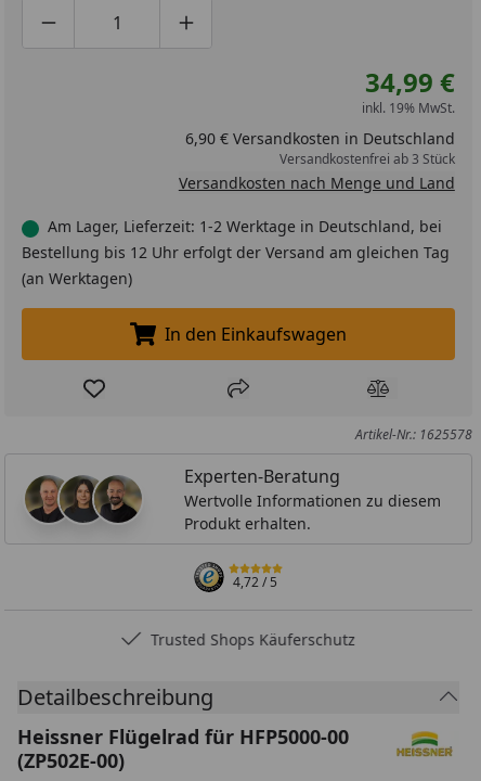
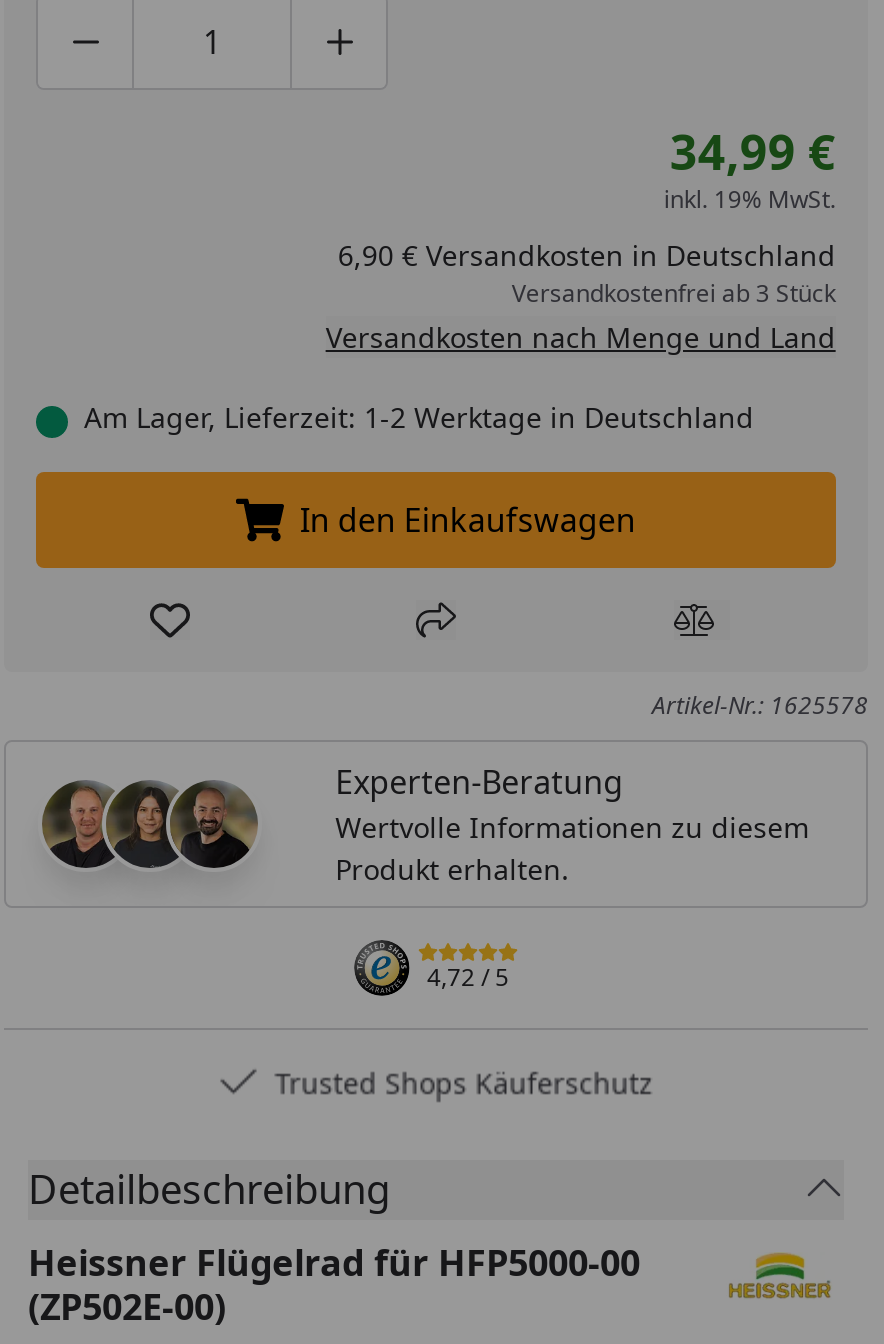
[22,216,450,288] Am Lager, Lieferzeit: 1-2 Werktage in Deutschland, bei | Bestellung bis 12 Uhr erfolgt der Versand am gleichen Tag | (an Werktagen) -> [84,398,754,436] Am Lager, Lieferzeit: 1-2 Werktage in Deutschland

